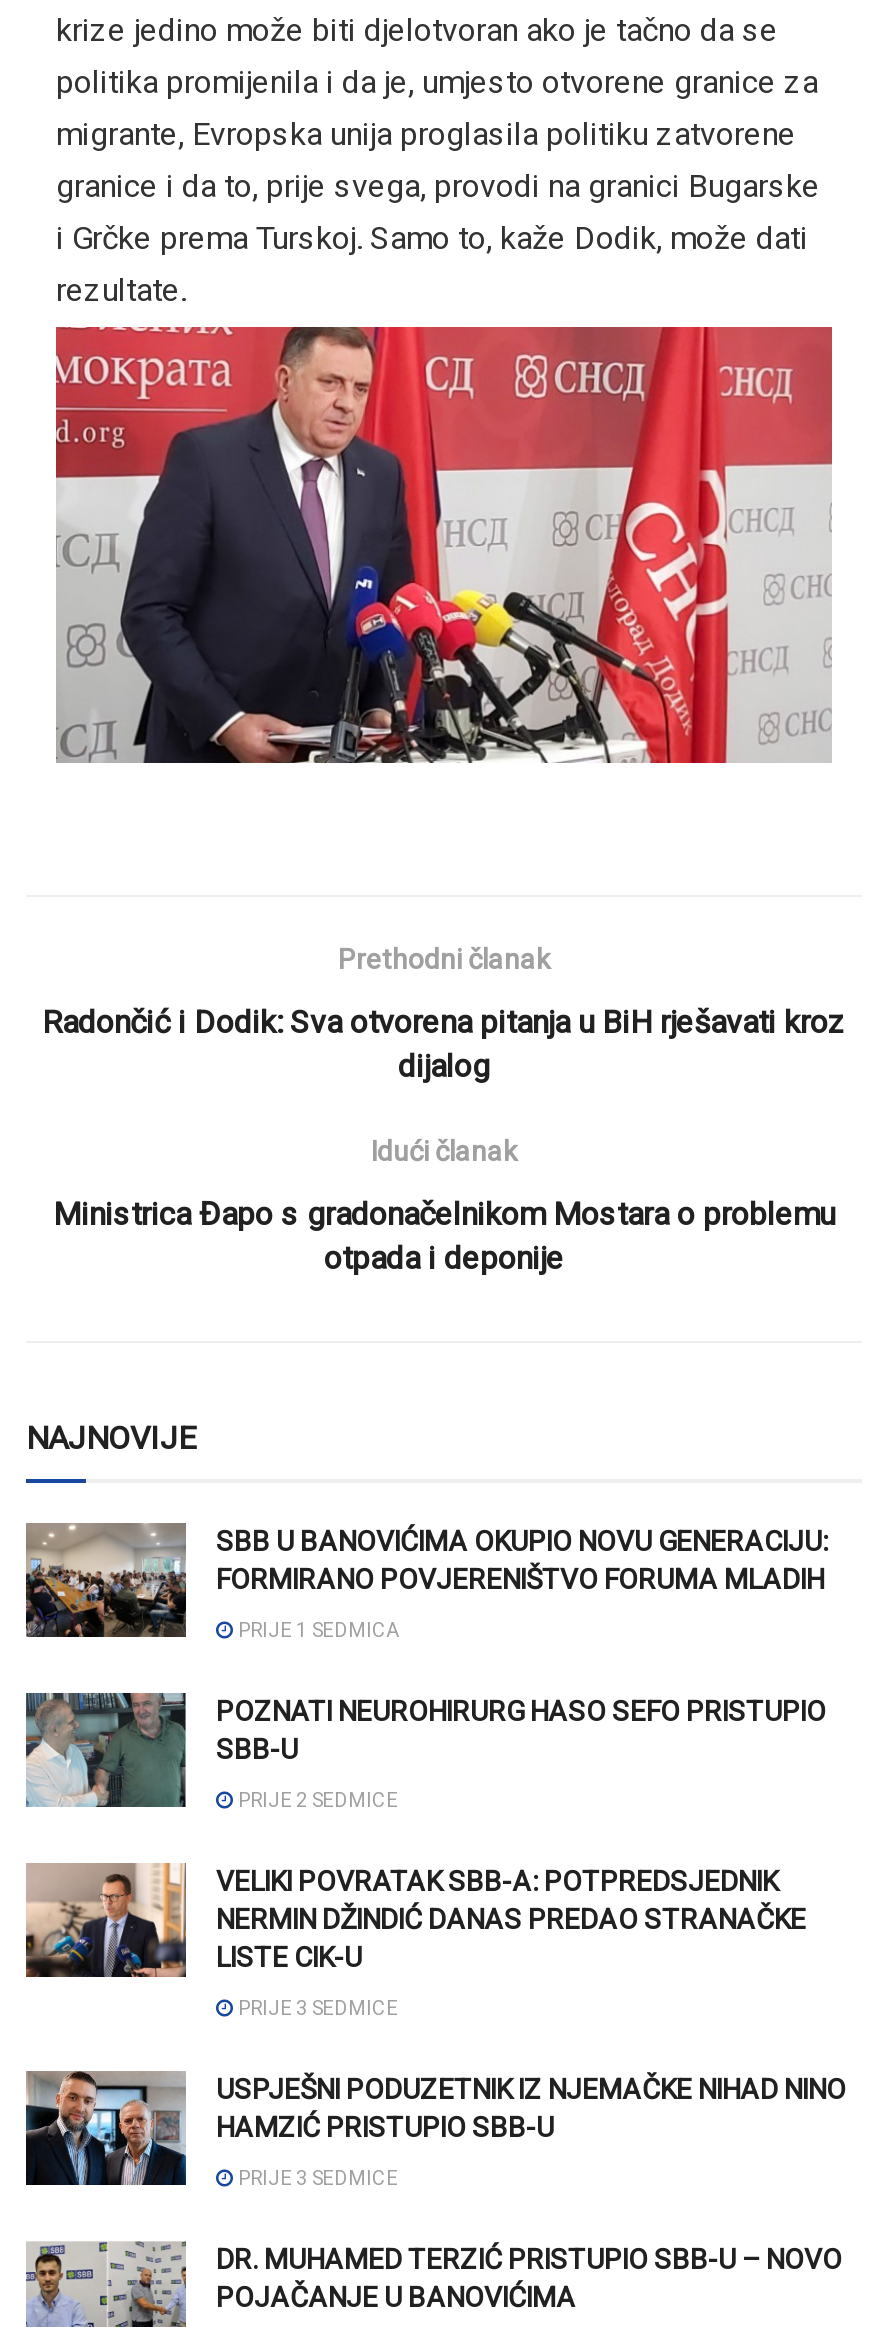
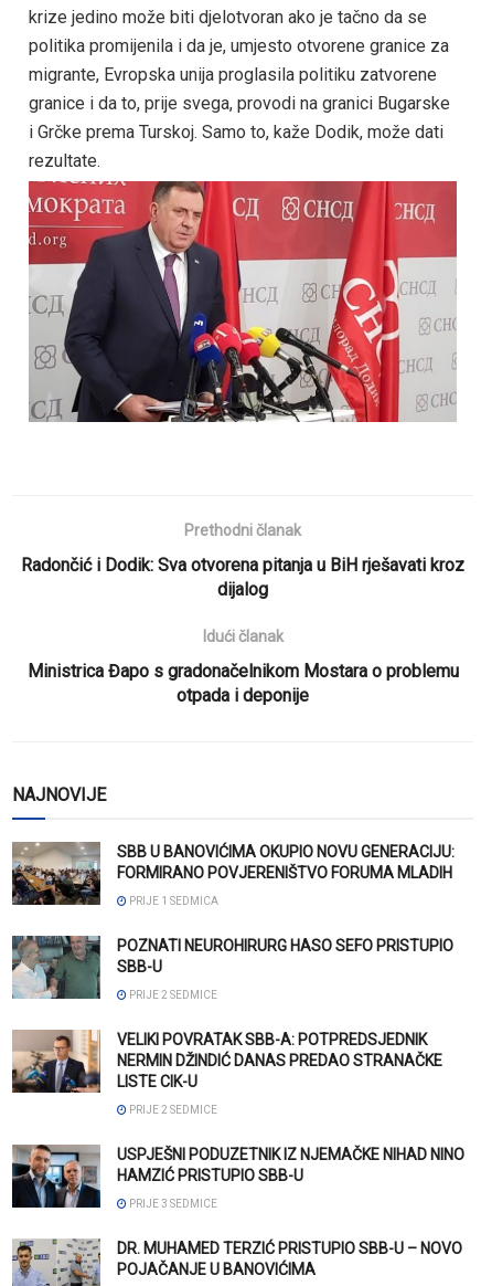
[234,1997,398,2019] PRIJE 3 SEDMICE -> [127,1104,217,1116] PRIJE 2 SEDMICE

